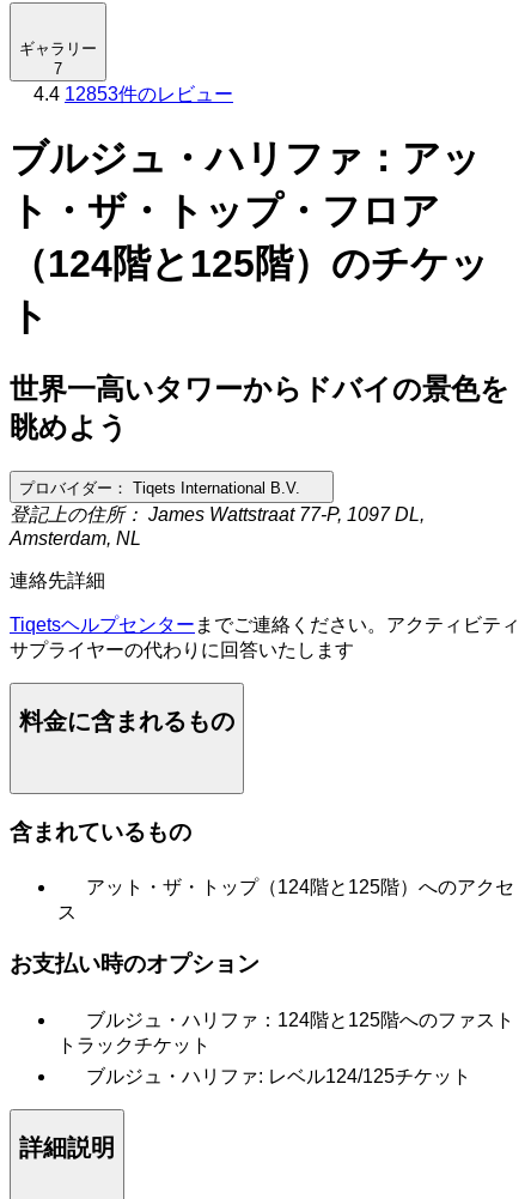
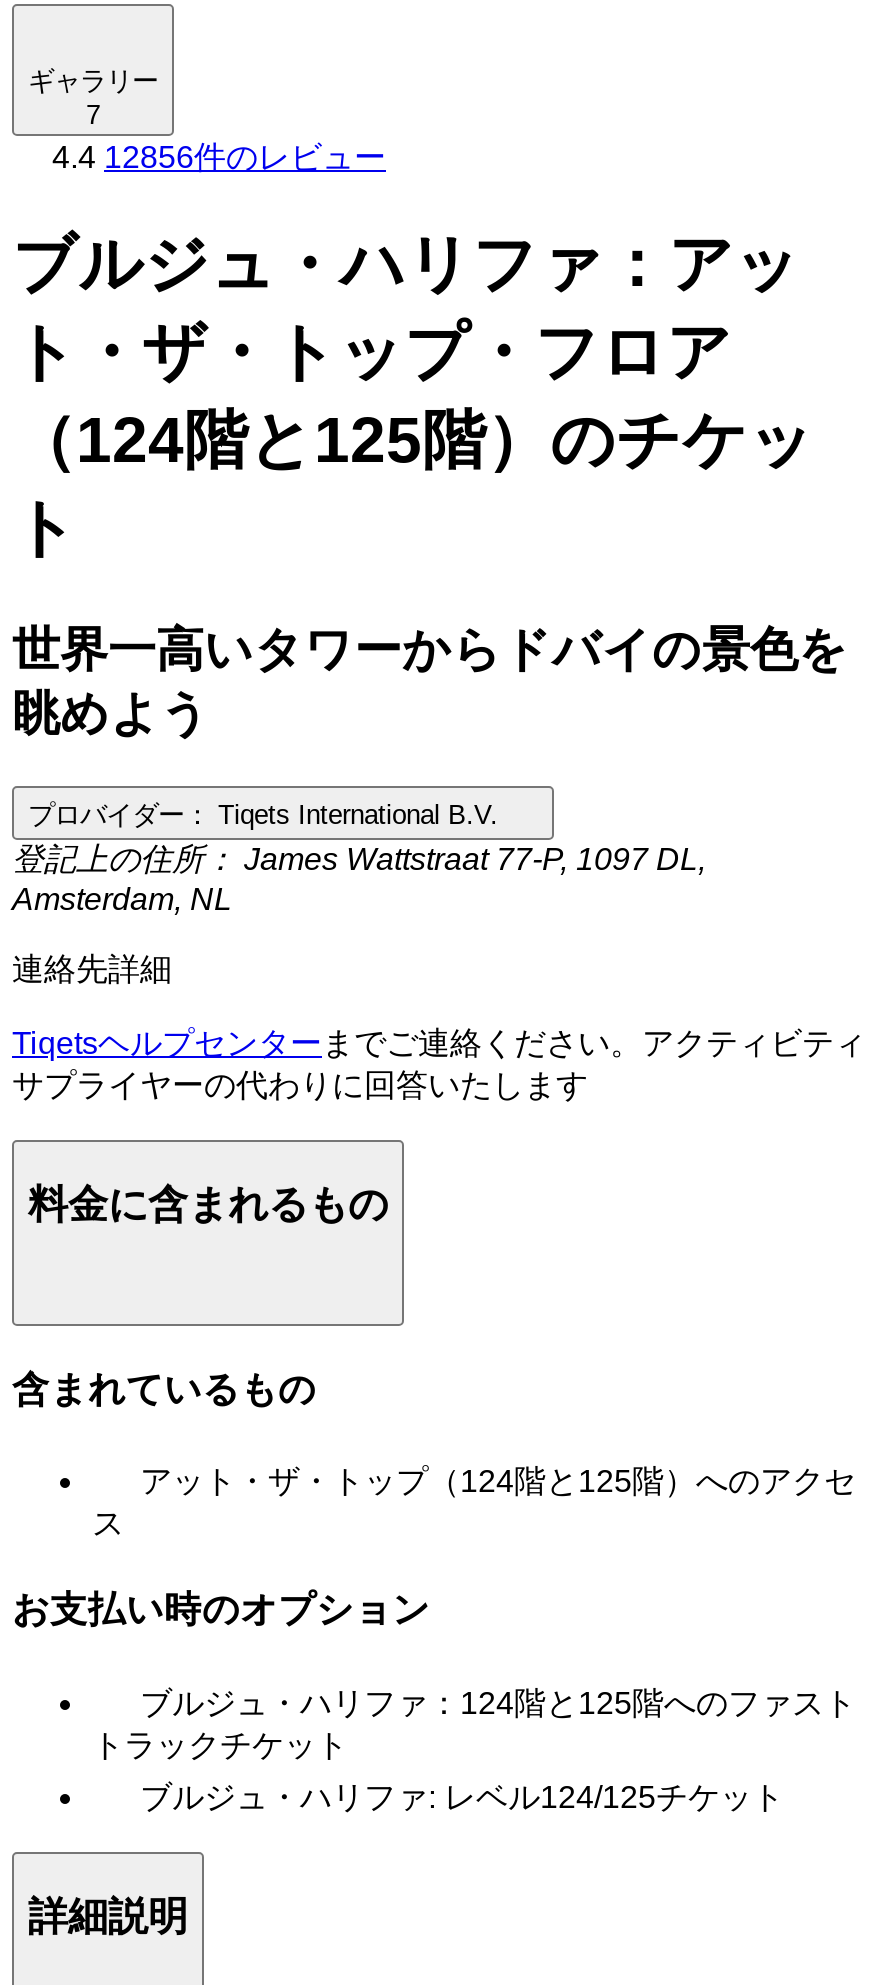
[33,84,233,104] 4.4 12853件のレビュー -> [52,140,386,174] 4.4 12856件のレビュー

